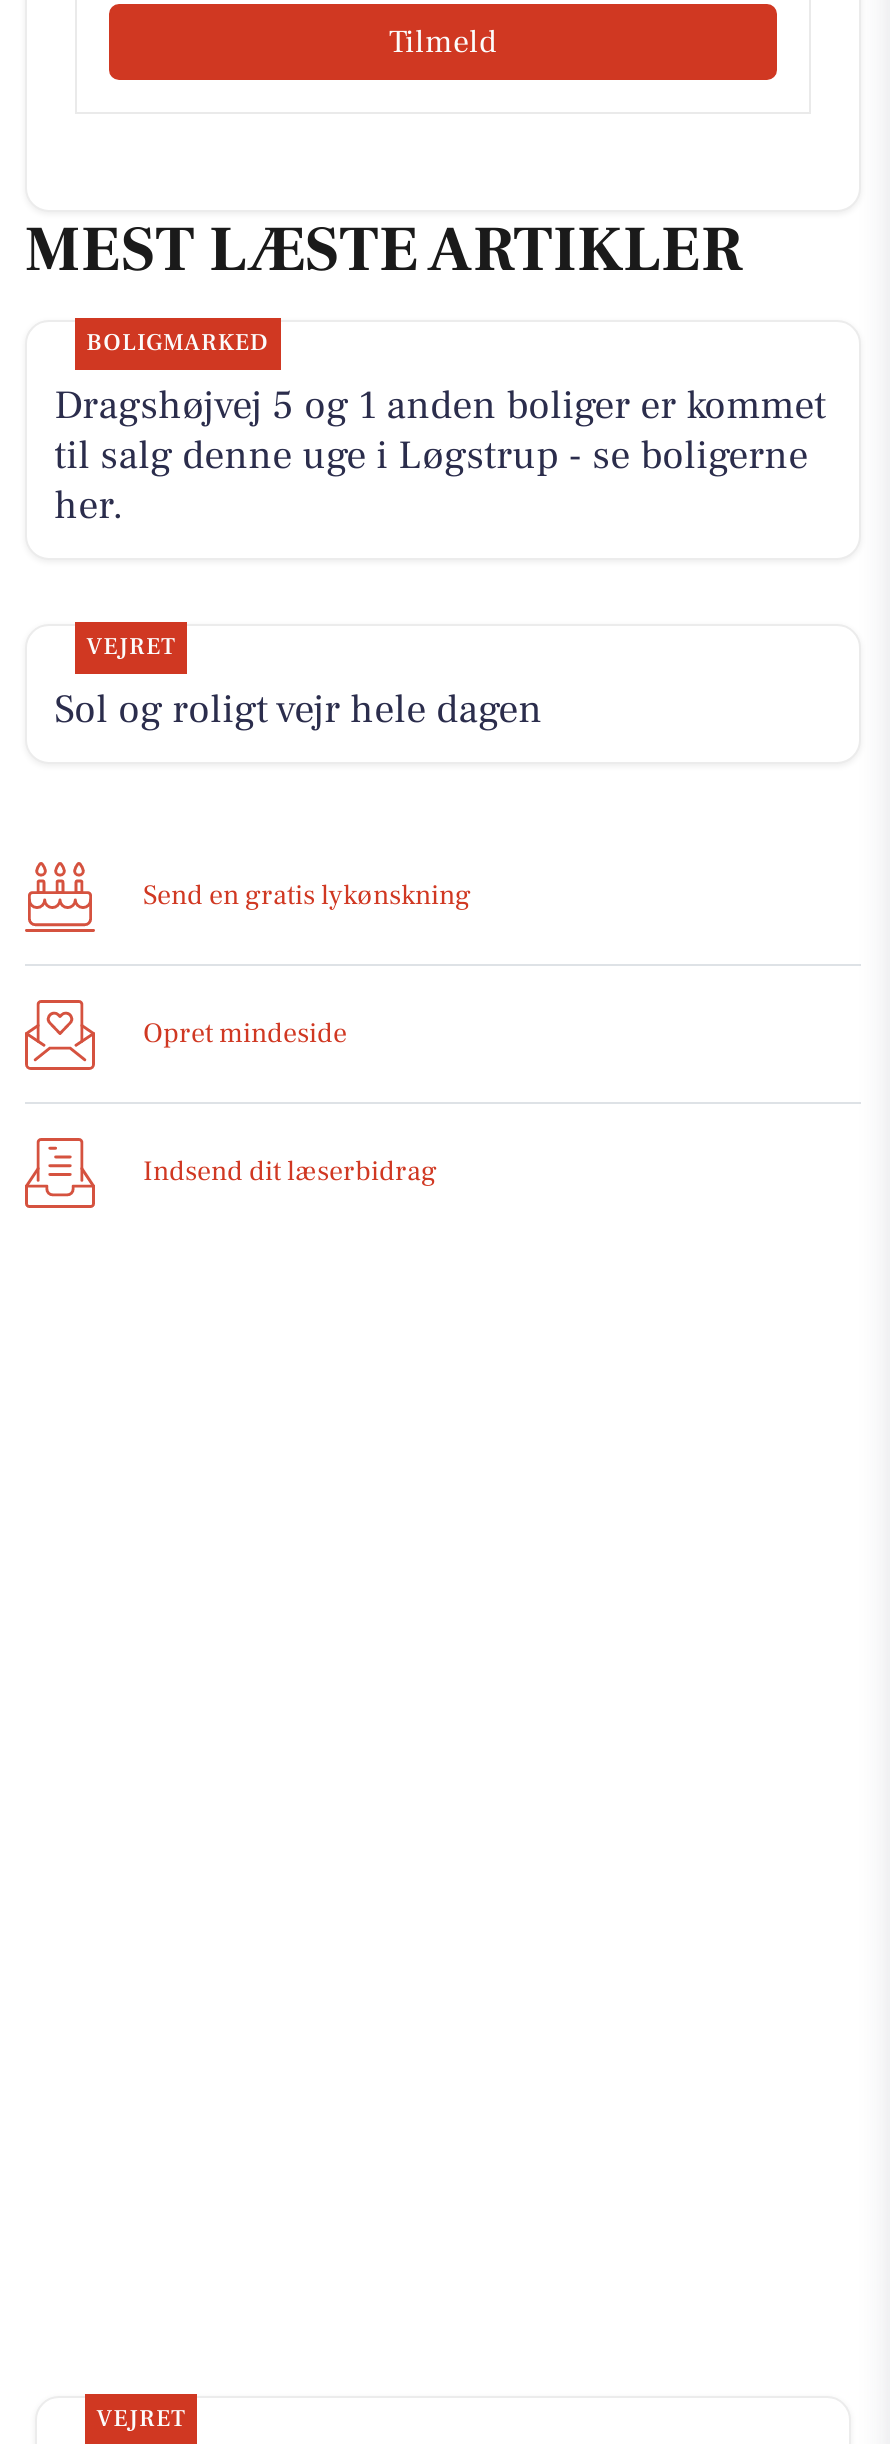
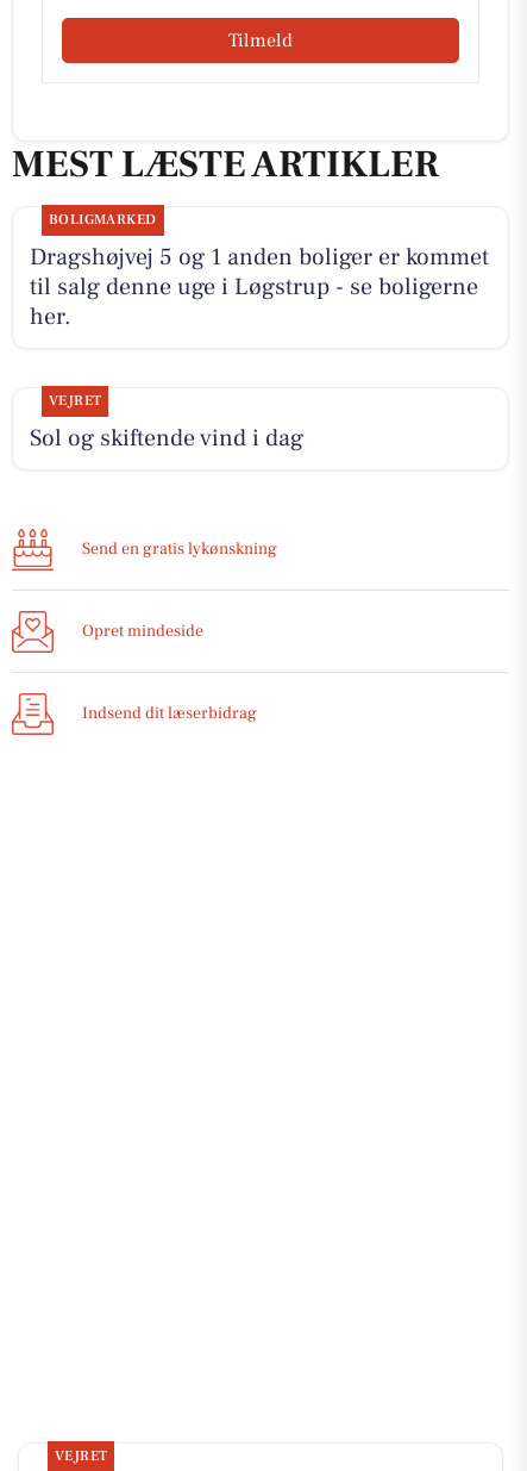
[54,684,542,736] Sol og roligt vejr hele dagen -> [29,423,303,454] Sol og skiftende vind i dag

